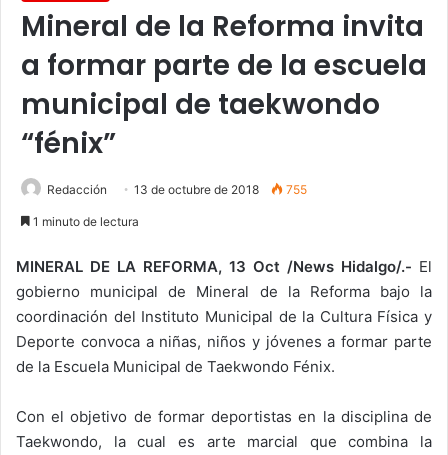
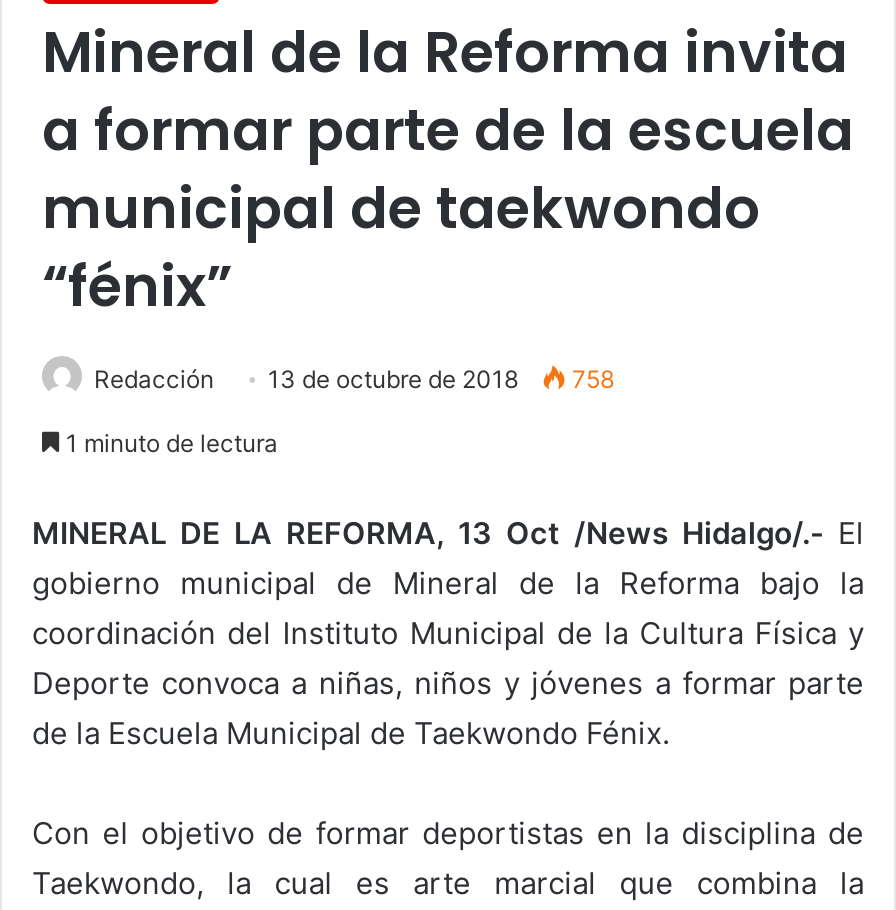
[47,182,307,197] Redacción 13 de octubre de 2018 755 -> [94,364,614,394] Redacción 13 de octubre de 2018 758

